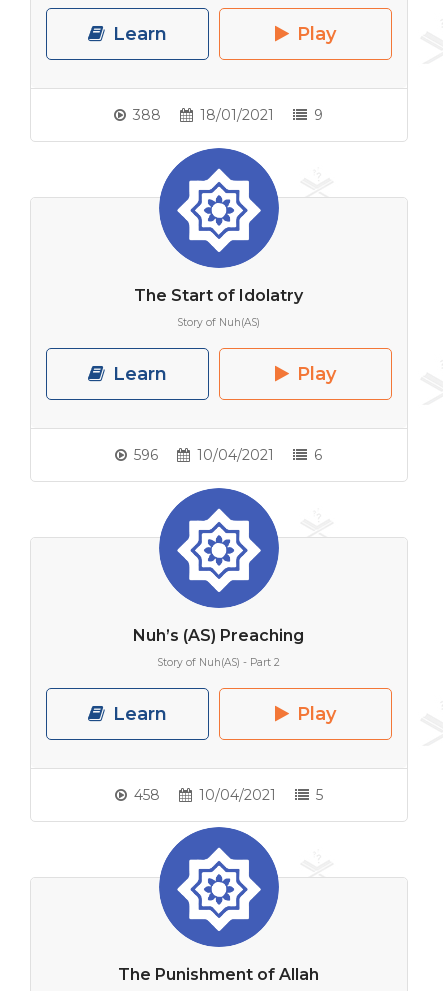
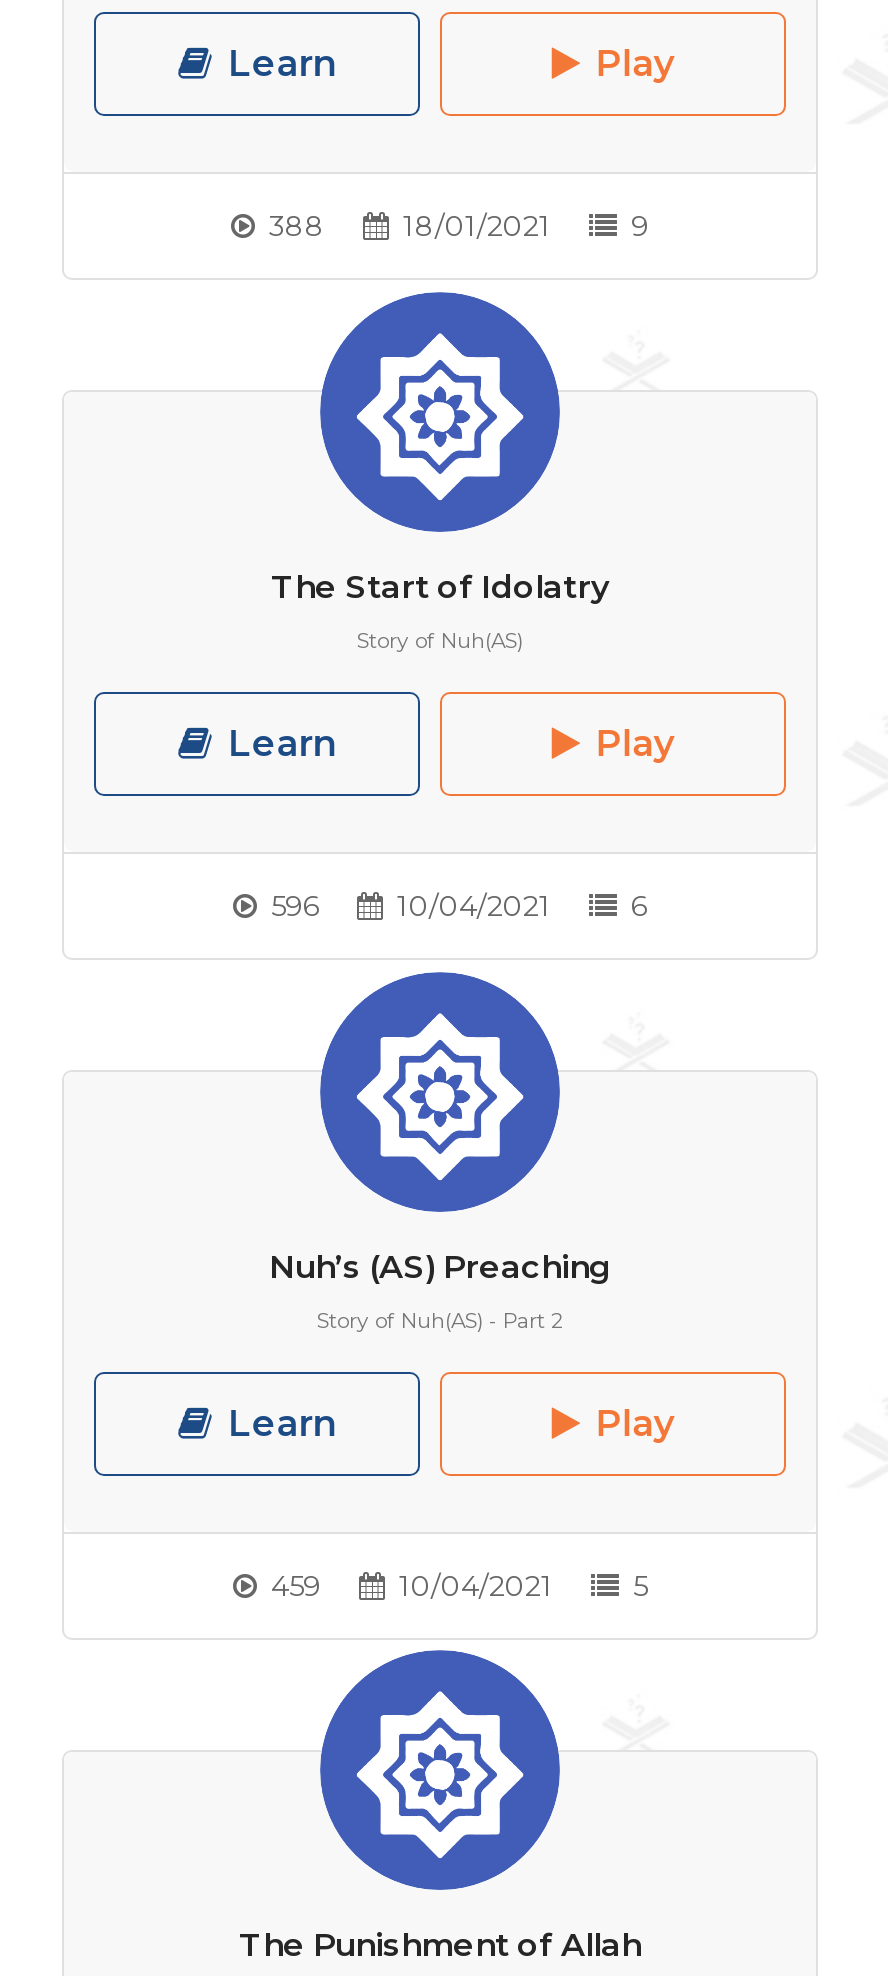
[130,786,323,804] 458 10/04/2021 5 -> [263,1567,647,1603] 459 10/04/2021 5

